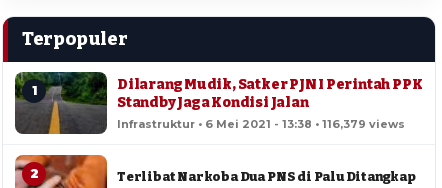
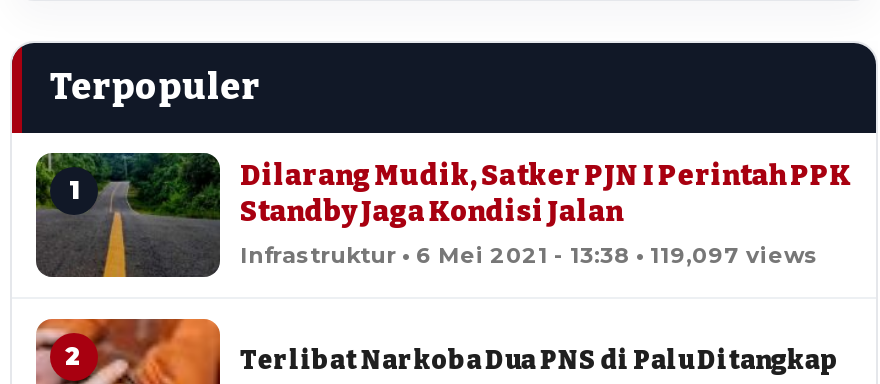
[117,117,405,131] Infrastruktur • 6 Mei 2021 - 13:38 • 116,379 views -> [240,242,818,270] Infrastruktur • 6 Mei 2021 - 13:38 • 119,097 views

